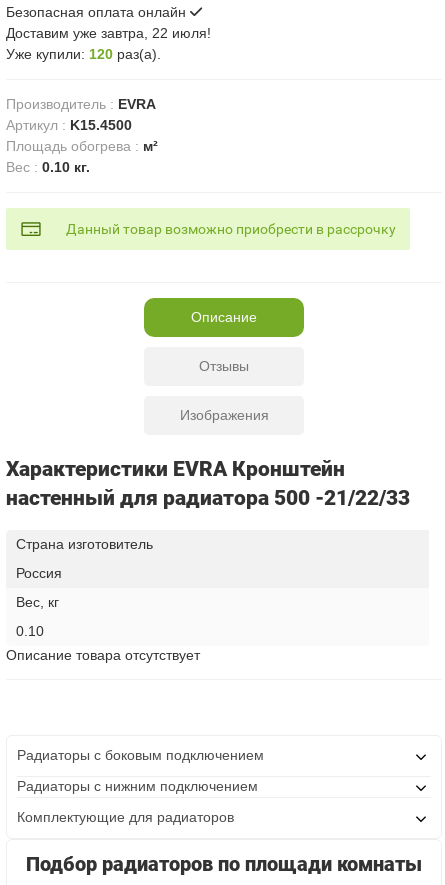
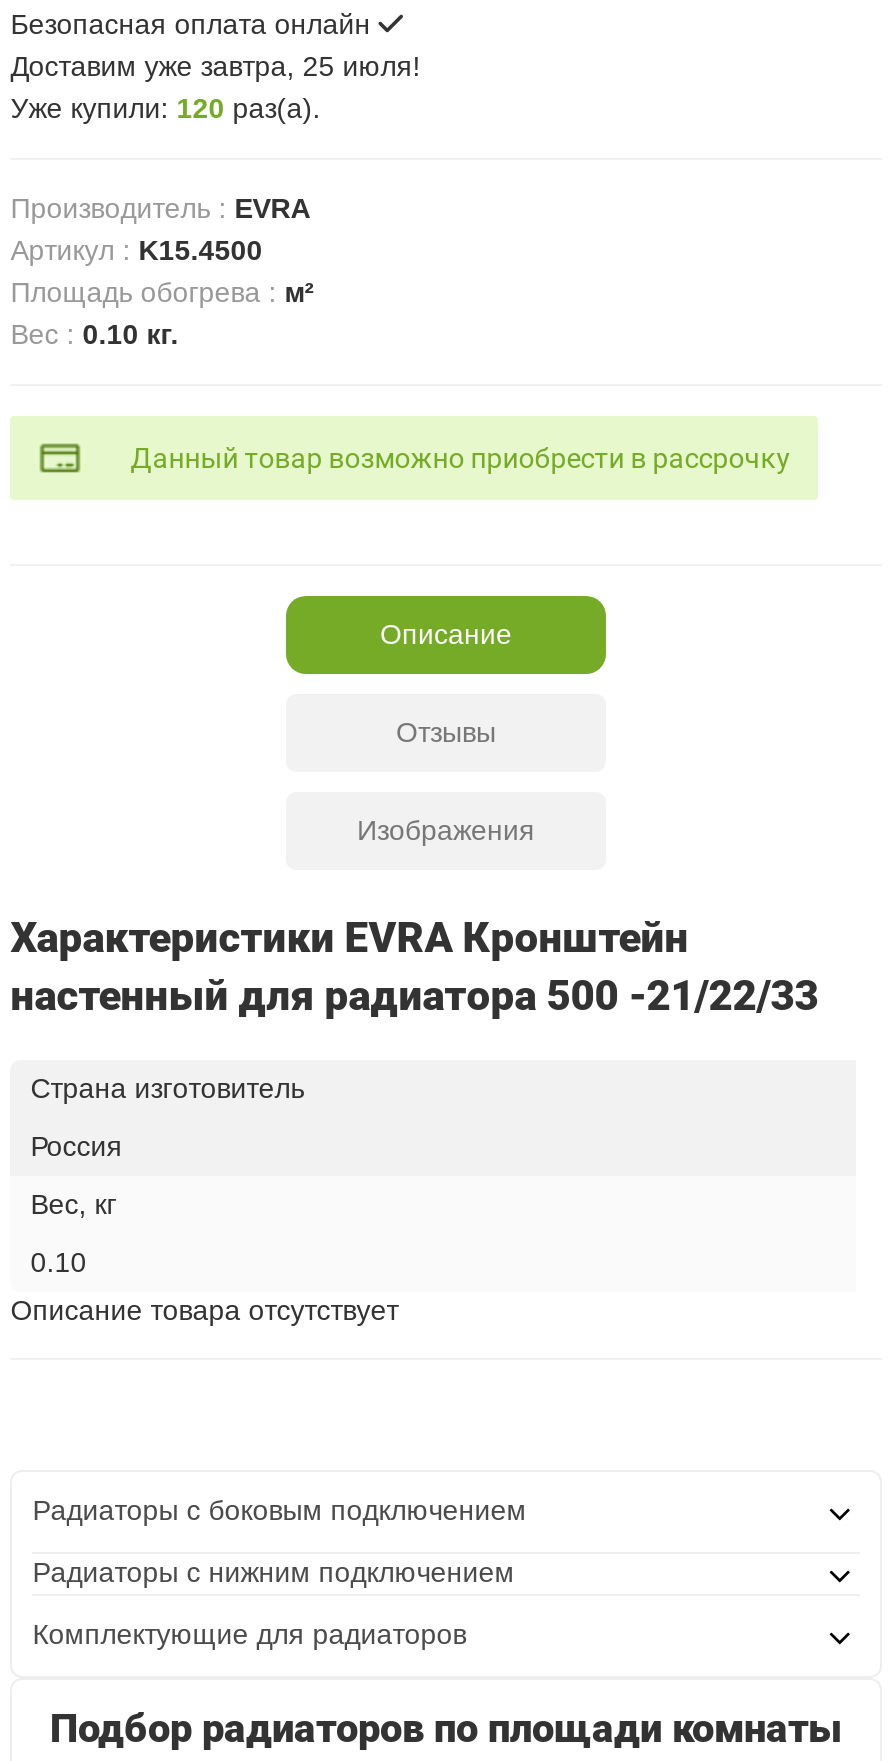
[6,24,211,40] Доставим уже завтра, 22 июля! -> [10,49,420,81] Доставим уже завтра, 25 июля!

